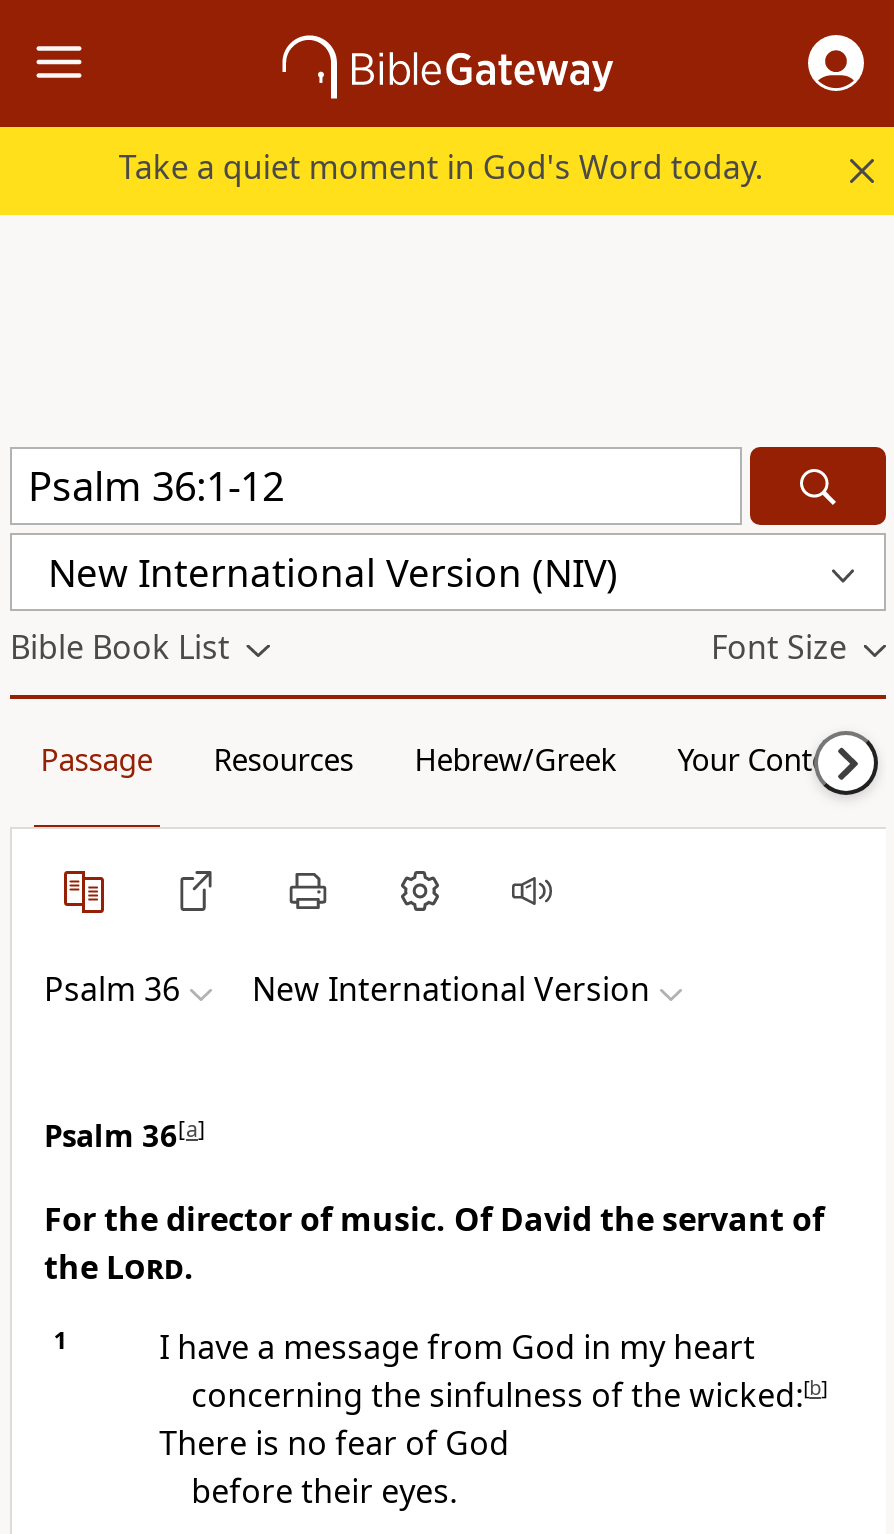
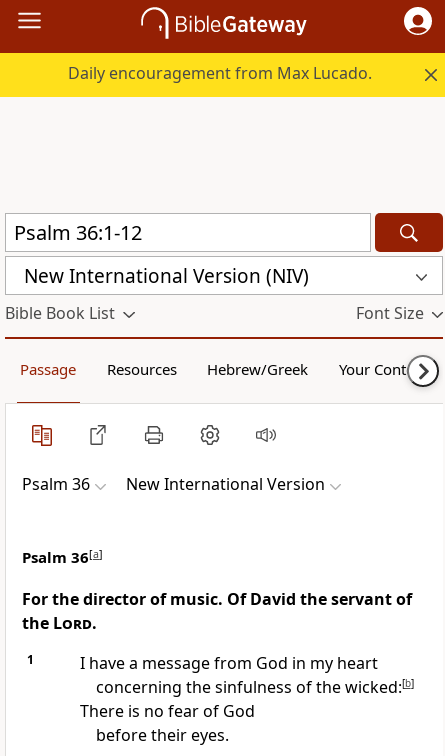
[119,145,763,189] Take a quiet moment in God's Word today. -> [68,62,372,84] Daily encouragement from Max Lucado.

